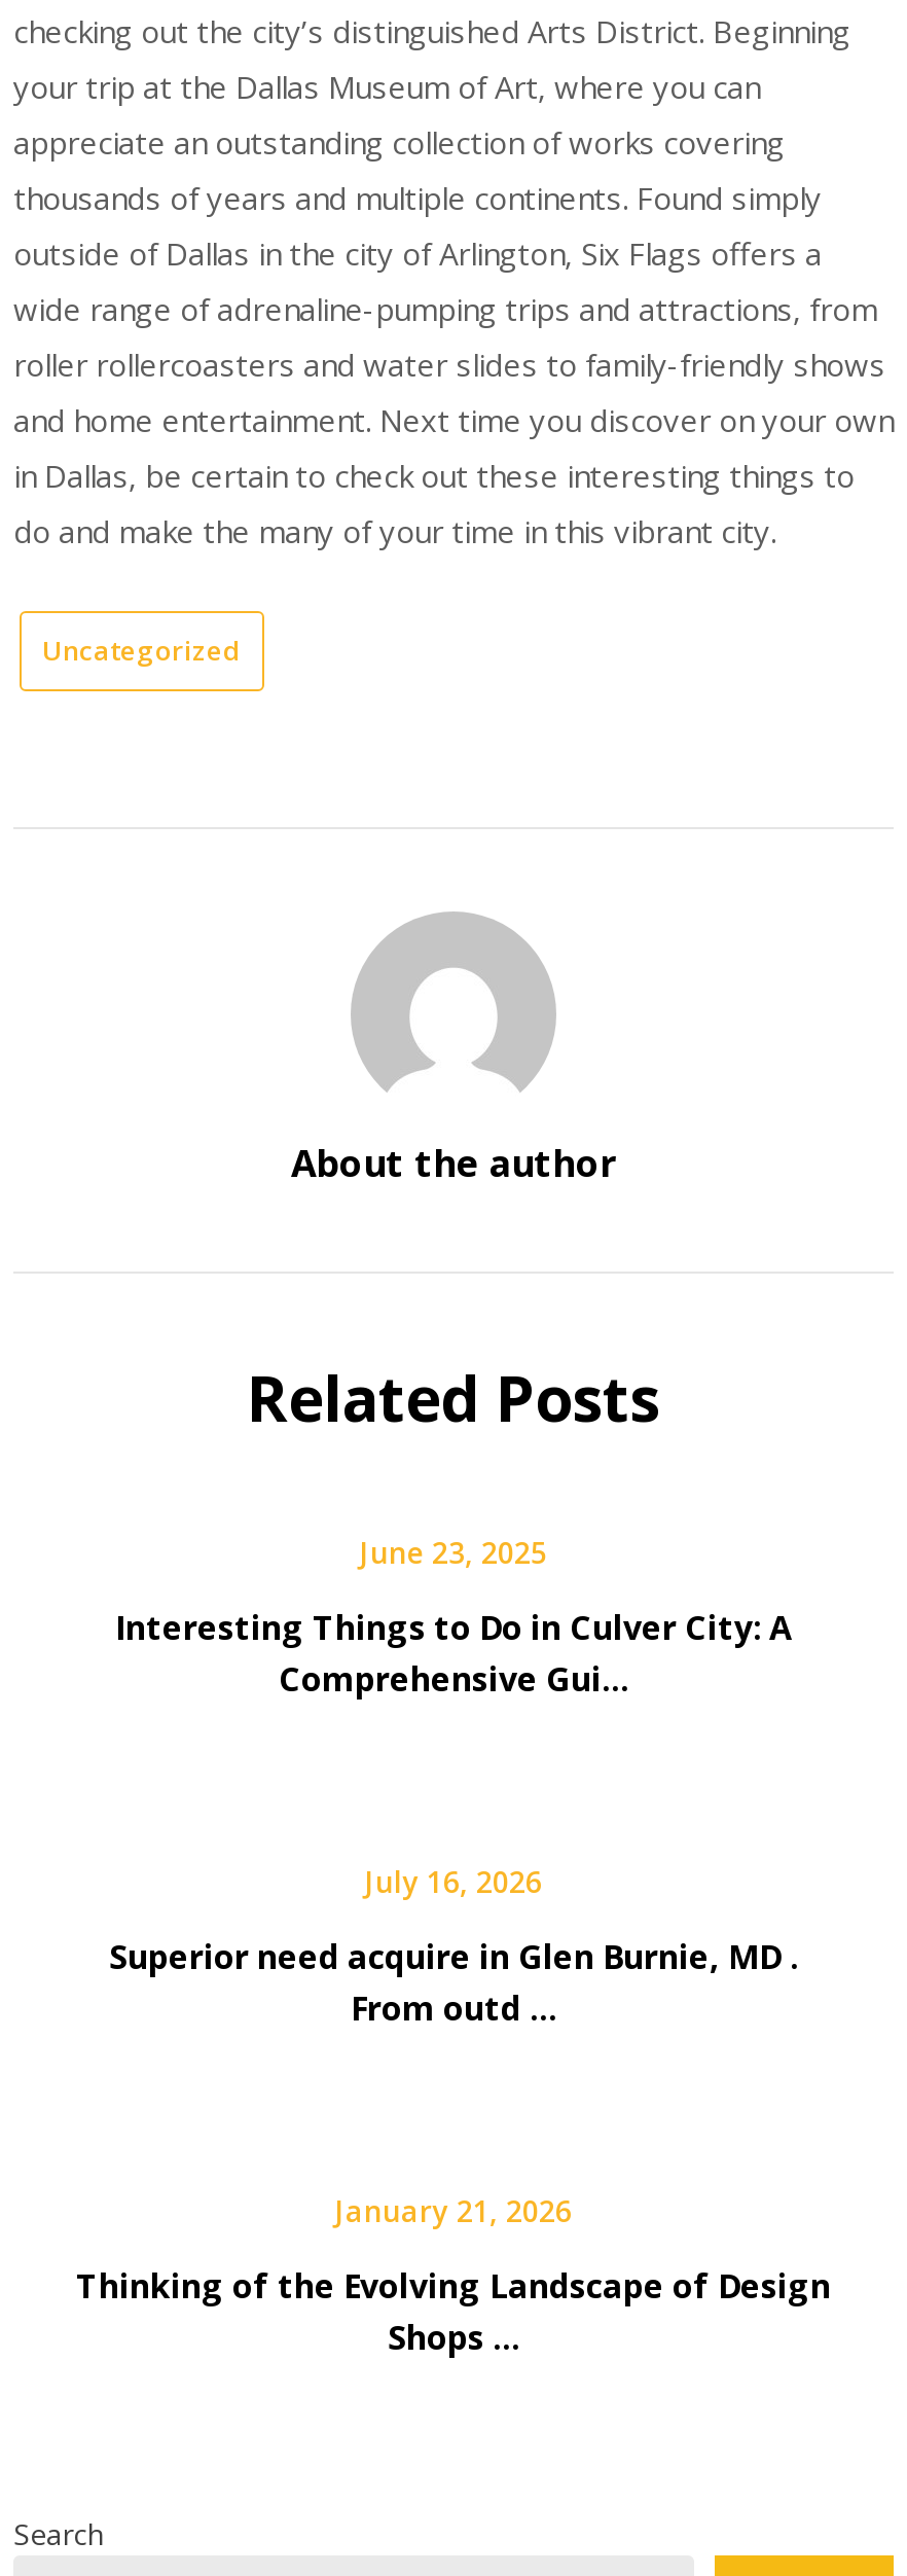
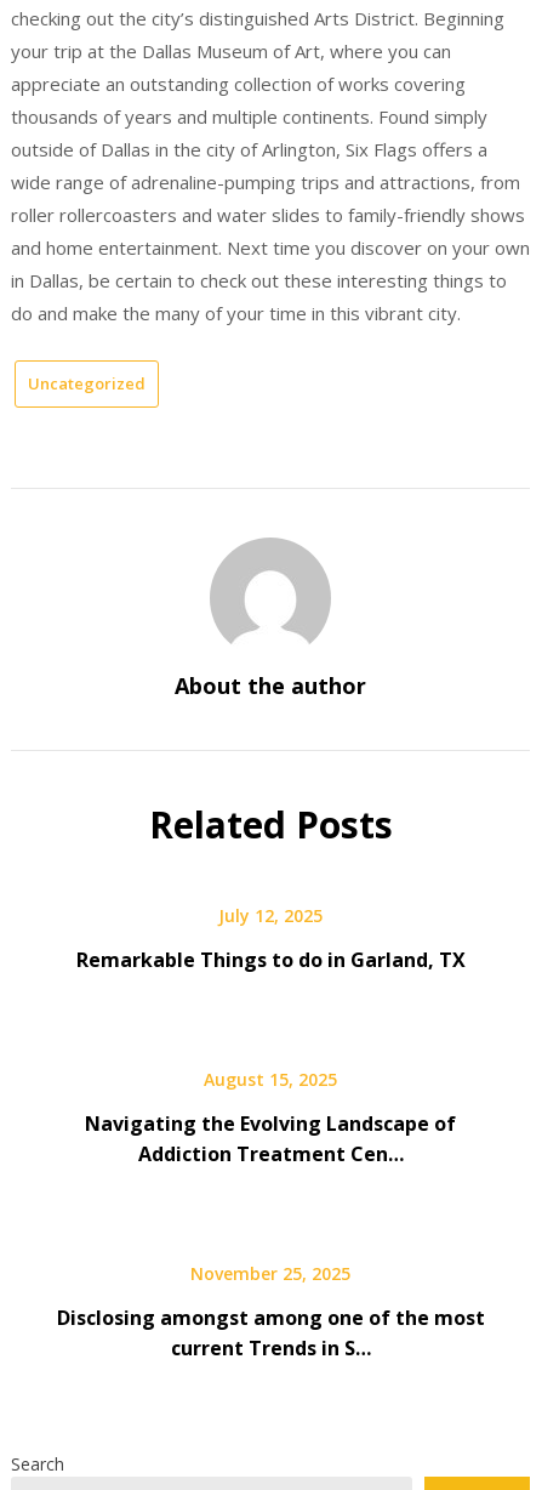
[360,1532,547,1571] June 23, 2025 -> [218,903,323,926] July 12, 2025
[115,1604,792,1701] Interesting Things to Do in Culver City: A | Comprehensive Gui… -> [76,946,465,973] Remarkable Things to do in Garland, TX
[365,1861,542,1900] July 16, 2026 -> [204,1067,337,1090] August 15, 2025
[109,1933,798,2030] Superior need acquire in Glen Burnie, MD . | From outd … -> [85,1110,456,1167] Navigating the Evolving Landscape of | Addiction Treatment Cen…
[335,2190,572,2229] January 21, 2026 -> [190,1261,350,1284] November 25, 2025
[76,2262,831,2359] Thinking of the Evolving Landscape of Design | Shops … -> [56,1304,484,1361] Disclosing amongst among one of the most | current Trends in S…

